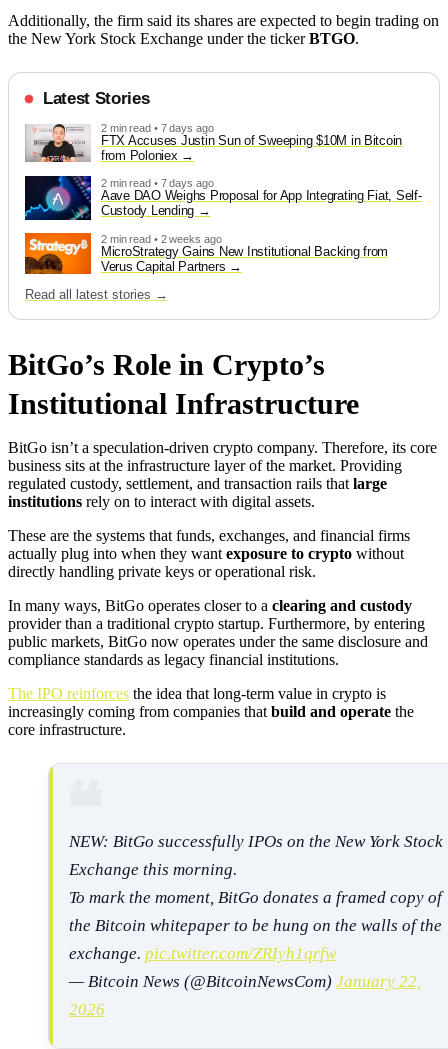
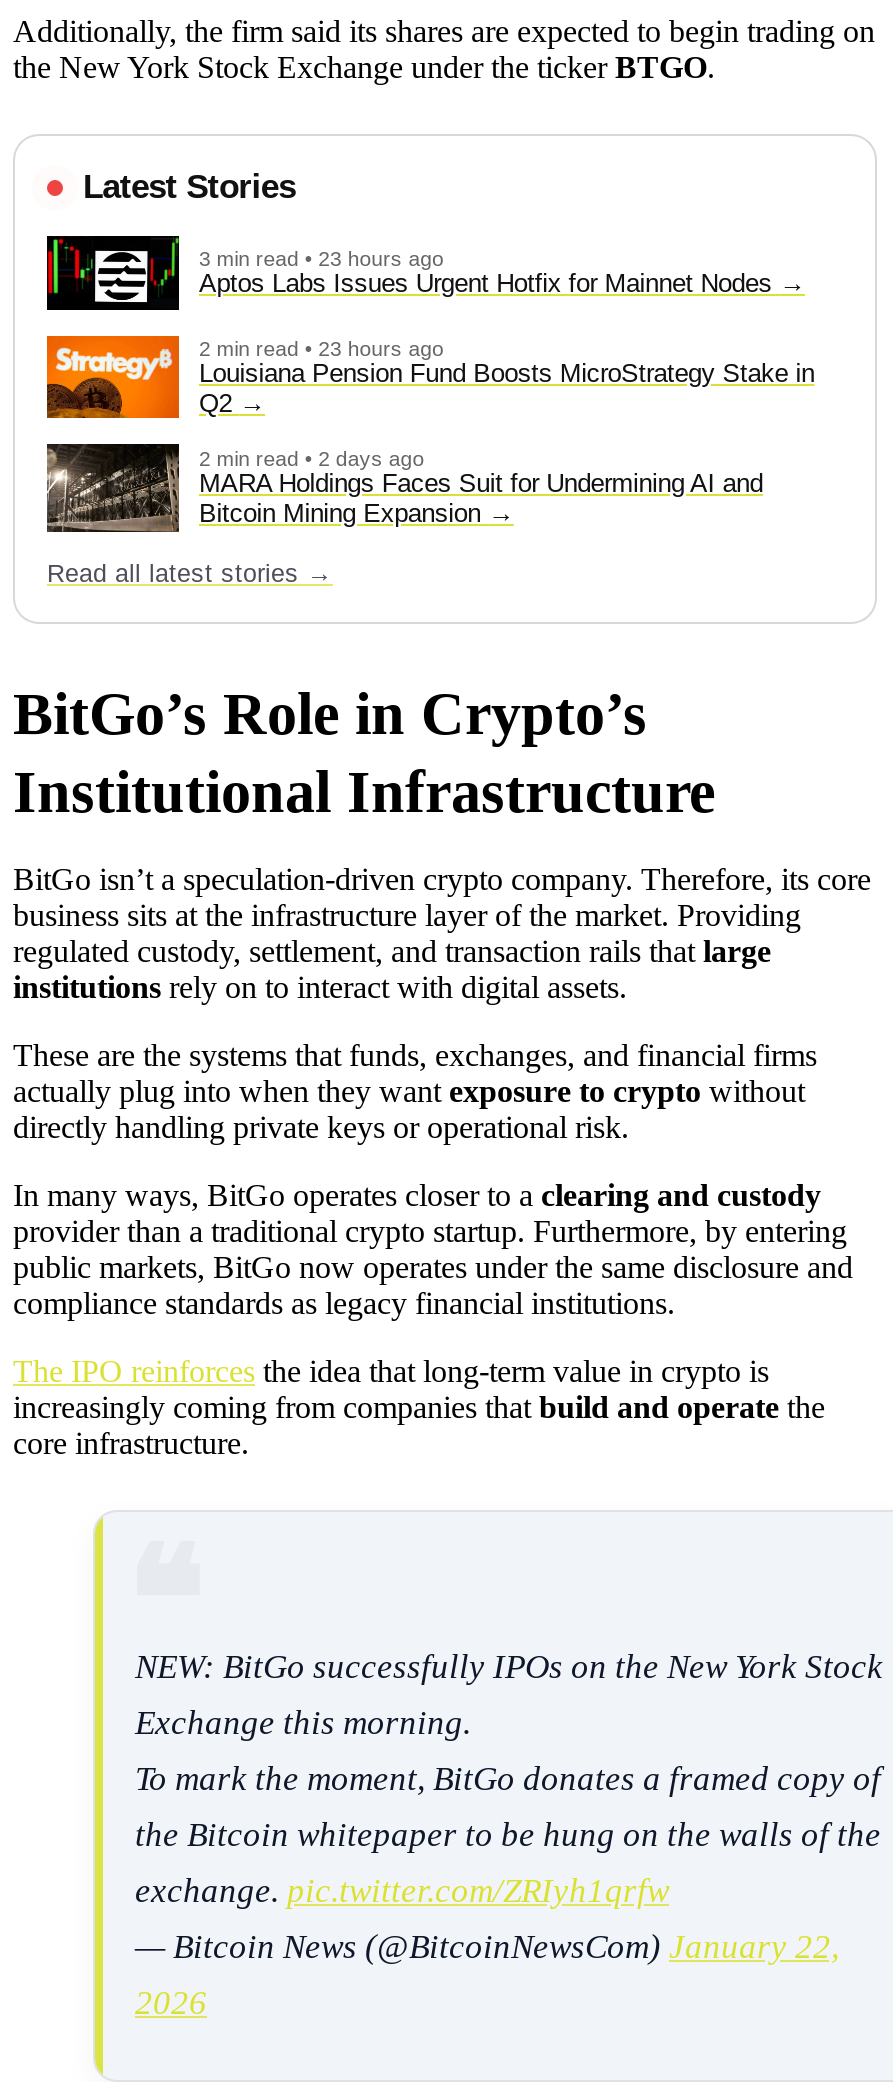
[25,122,402,163] [image] | 2 min read • 7 days ago | FTX Accuses Justin Sun of Sweeping $10M in Bitcoin | from Poloniex -> [45,234,779,312] [image] | 3 min read • 23 hours ago | Aptos Labs Issues Urgent Hotfix for Mainnet Nodes
[24,175,422,221] [image] | 2 min read • 7 days ago | Aave DAO Weighs Proposal for App Integrating Fiat, Self- | Custody Lending -> [45,334,814,424] [image] | 2 min read • 23 hours ago | Louisiana Pension Fund Boosts MicroStrategy Stake in | Q2
[24,230,388,275] [image] | 2 min read • 2 weeks ago | MicroStrategy Gains New Institutional Backing from | Verus Capital Partners -> [45,442,763,534] [image] | 2 min read • 2 days ago | MARA Holdings Faces Suit for Undermining AI and | Bitcoin Mining Expansion

